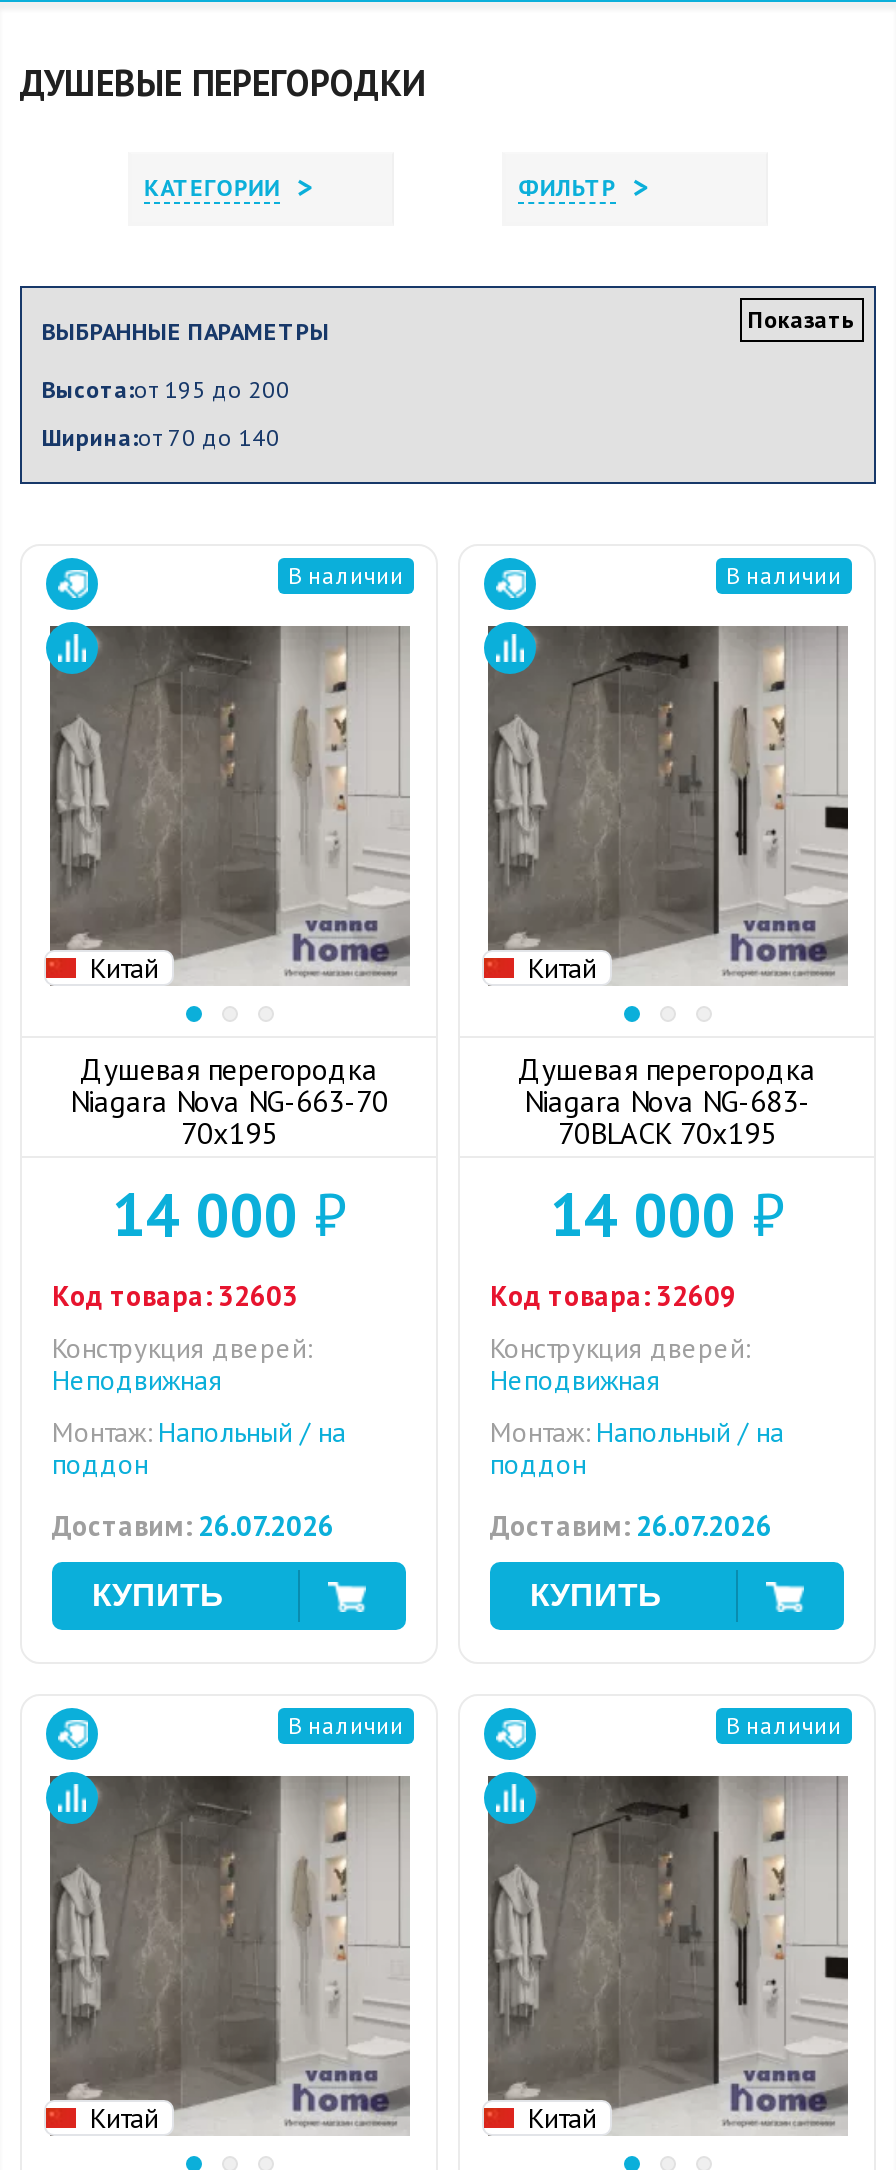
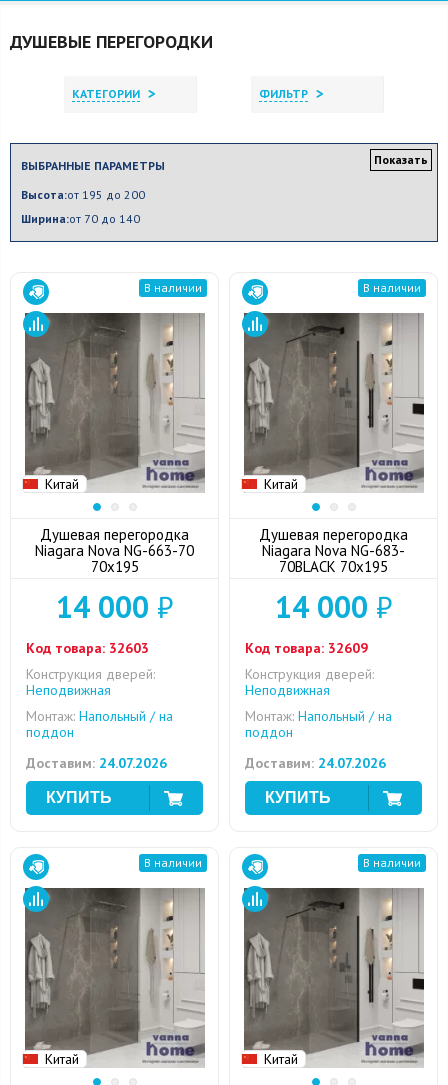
[52,1508,334,1544] Доставим: 26.07.2026 -> [26,754,167,772] Доставим: 24.07.2026
[490,1508,772,1544] Доставим: 26.07.2026 -> [245,754,386,772] Доставим: 24.07.2026

